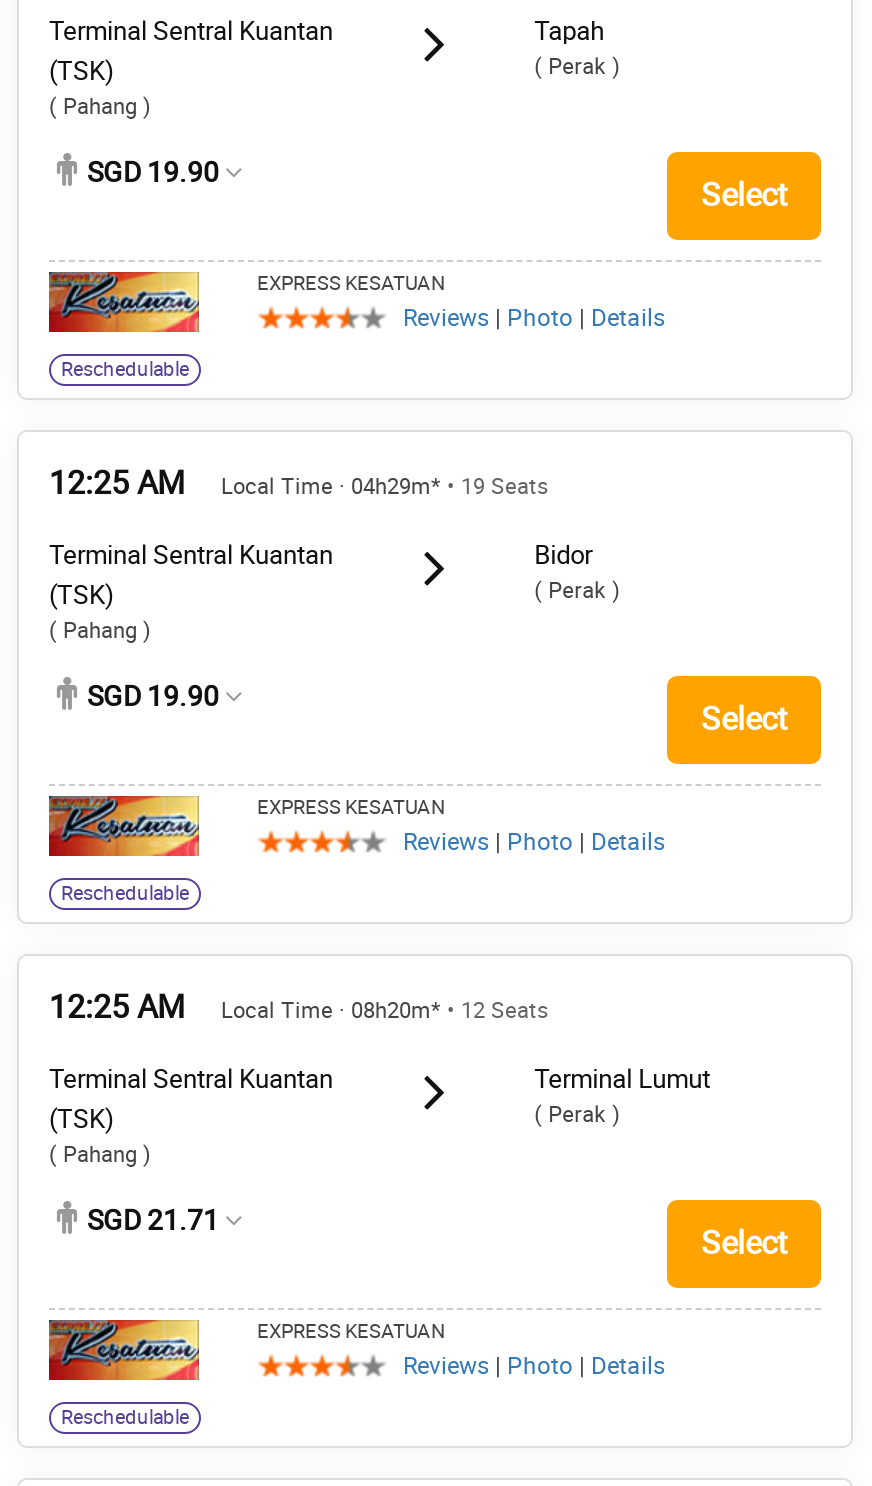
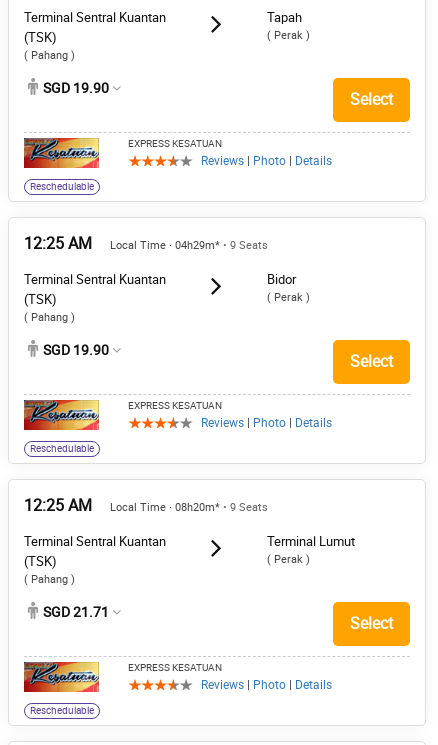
[221,474,549,500] Local Time · 04h29m* • 19 Seats -> [110,239,268,252] Local Time · 04h29m* • 9 Seats
[221,998,549,1024] Local Time · 08h20m* • 12 Seats -> [110,501,268,514] Local Time · 08h20m* • 9 Seats

